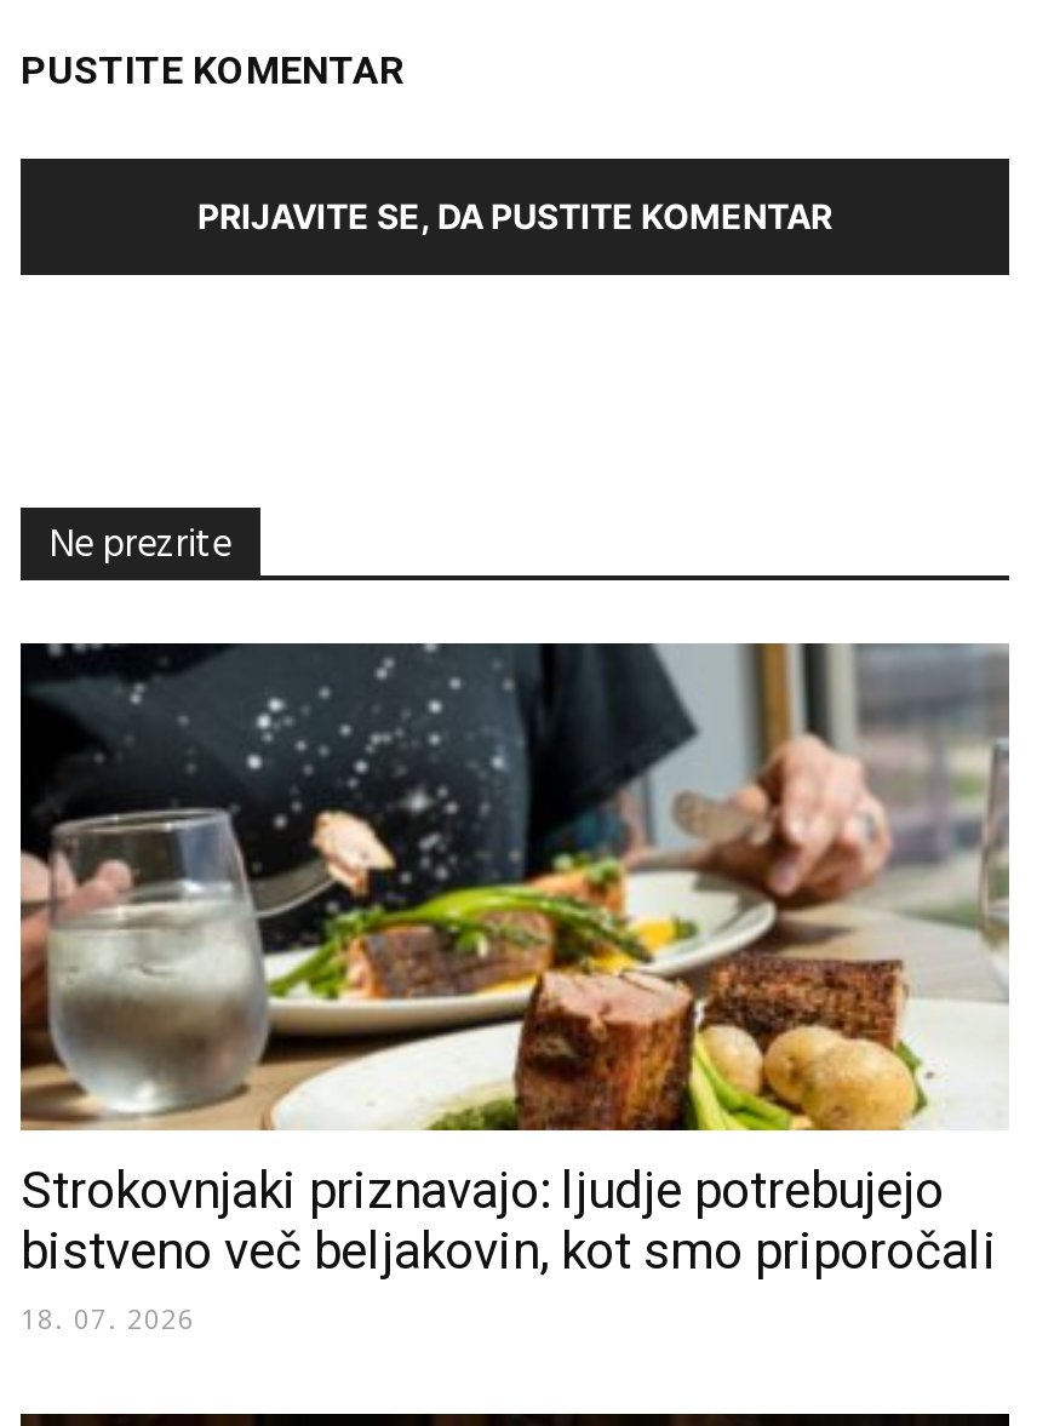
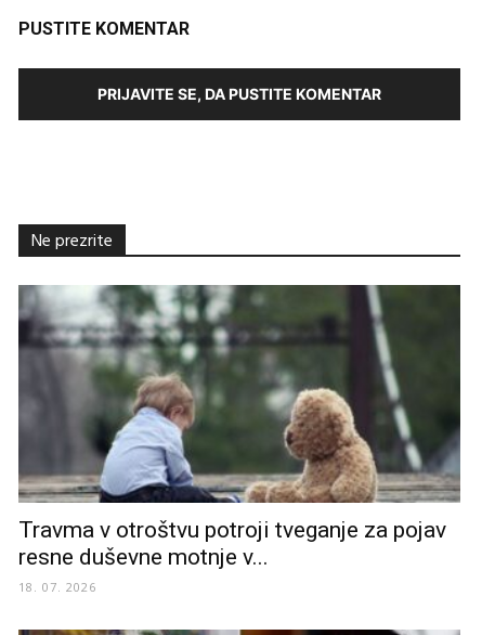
[18,641,1012,1282] [image] | Strokovnjaki priznavajo: ljudje potrebujejo | bistveno več beljakovin, kot smo priporočali -> [17,284,461,571] [image] | Travma v otroštvu potroji tveganje za pojav | resne duševne motnje v...

